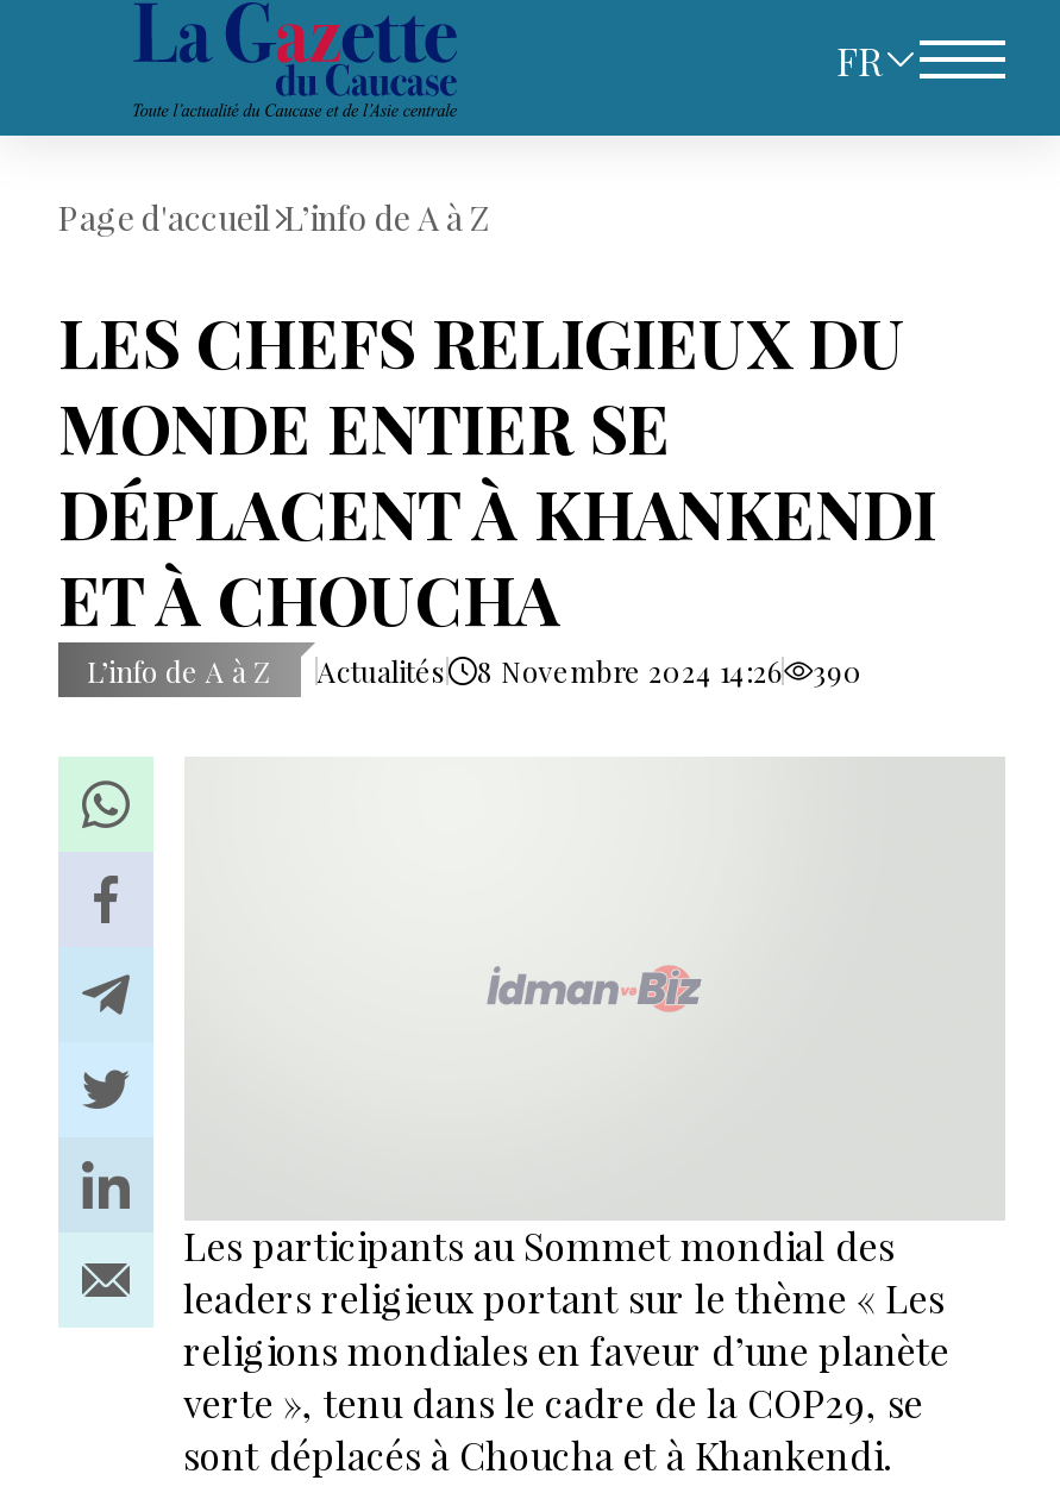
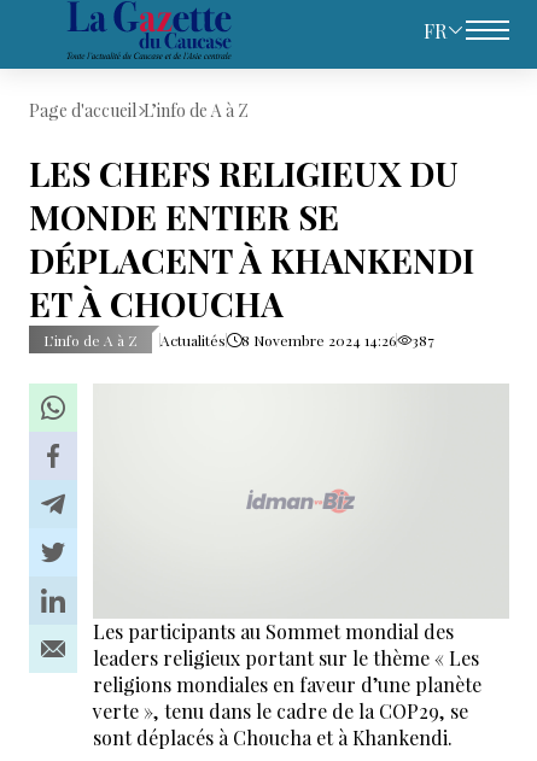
[87,651,863,689] L’info de A à Z Actualités 8 Novembre 2024 14:26 390 -> [43,330,434,349] L’info de A à Z Actualités 8 Novembre 2024 14:26 387

